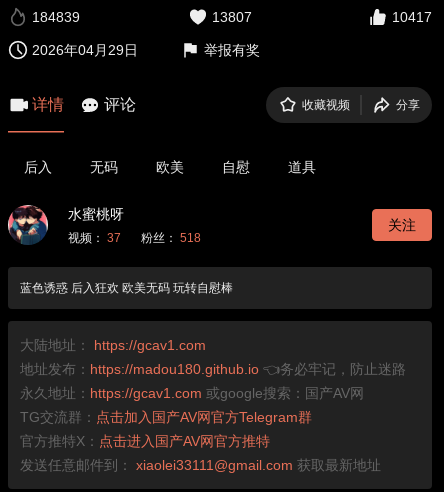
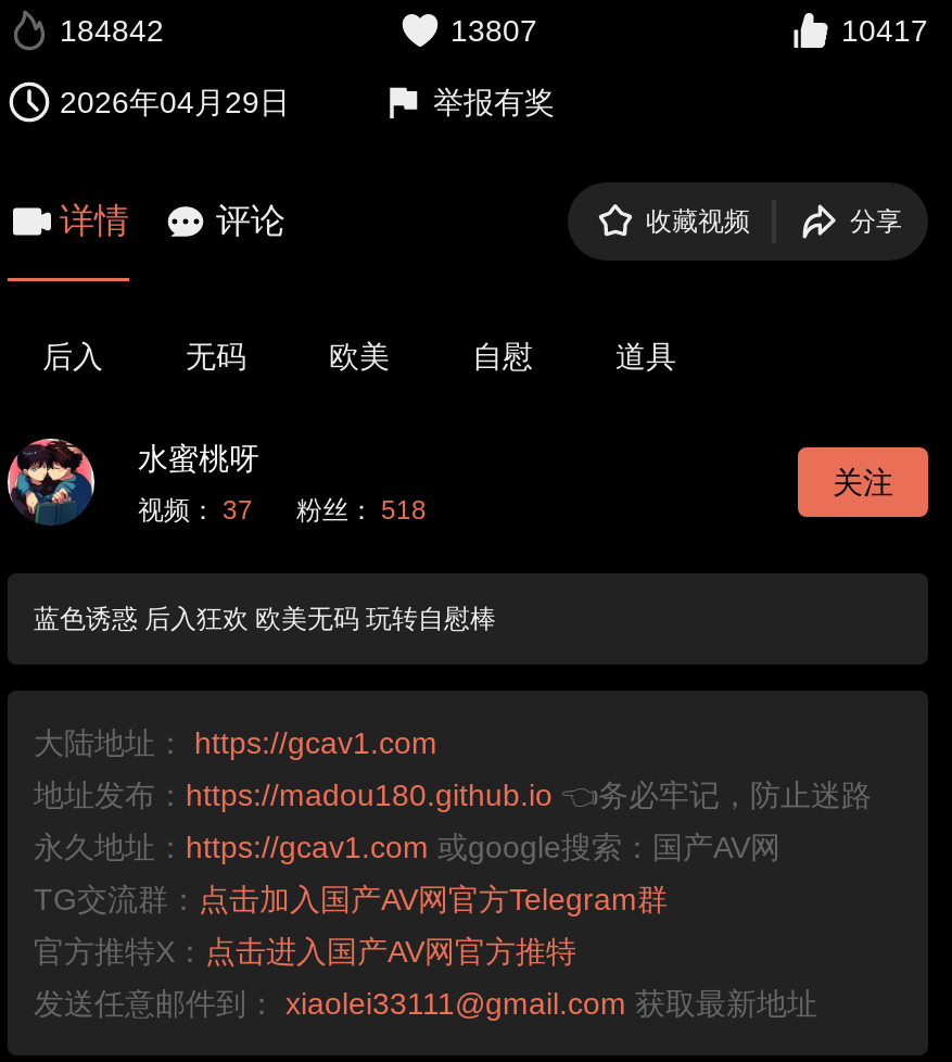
[32,8,80,24] 184839 -> [60,12,164,47] 184842

